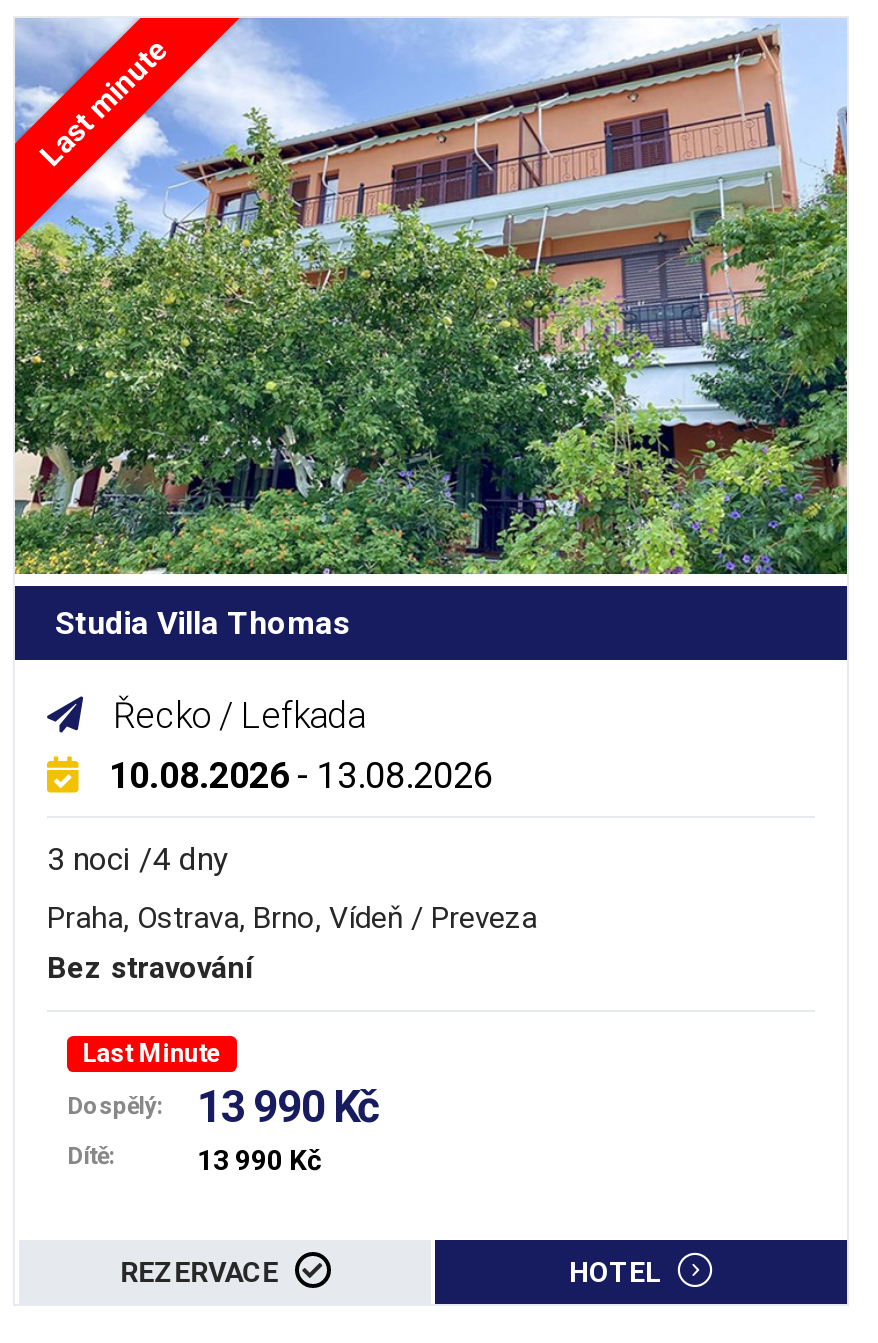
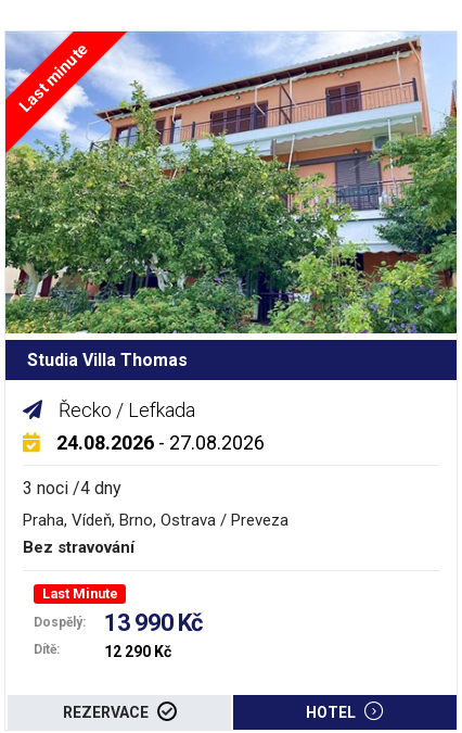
[109,754,493,796] 10.08.2026 - 13.08.2026 -> [56,431,265,454] 24.08.2026 - 27.08.2026
[47,900,537,936] Praha, Ostrava, Brno, Vídeň / Preveza -> [23,510,288,530] Praha, Vídeň, Brno, Ostrava / Preveza
[197,1143,321,1175] 13 990 Kč -> [104,642,171,660] 12 290 Kč

